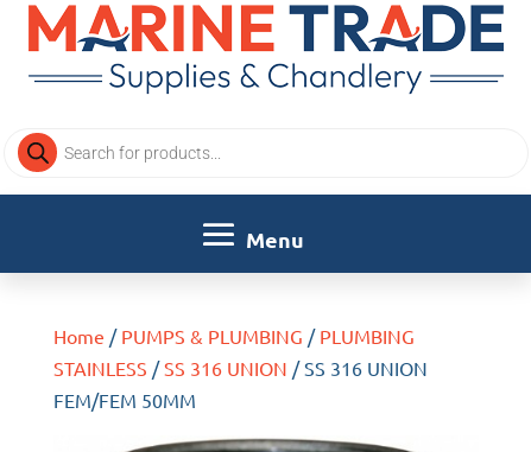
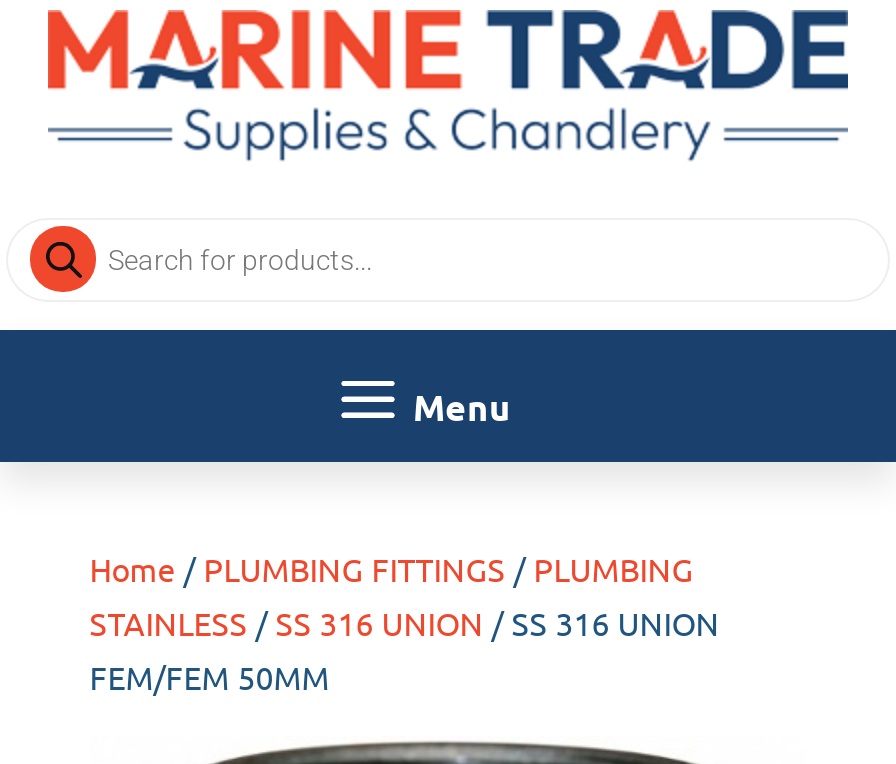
[53,324,414,348] Home / PUMPS & PLUMBING / PLUMBING -> [90,548,694,588] Home / PLUMBING FITTINGS / PLUMBING

